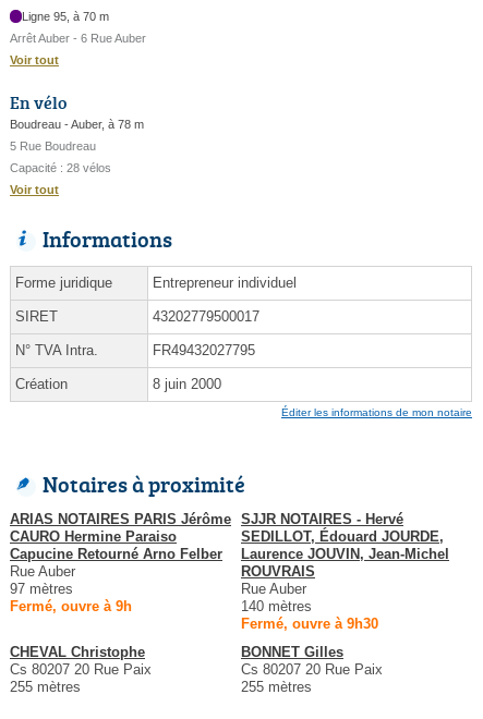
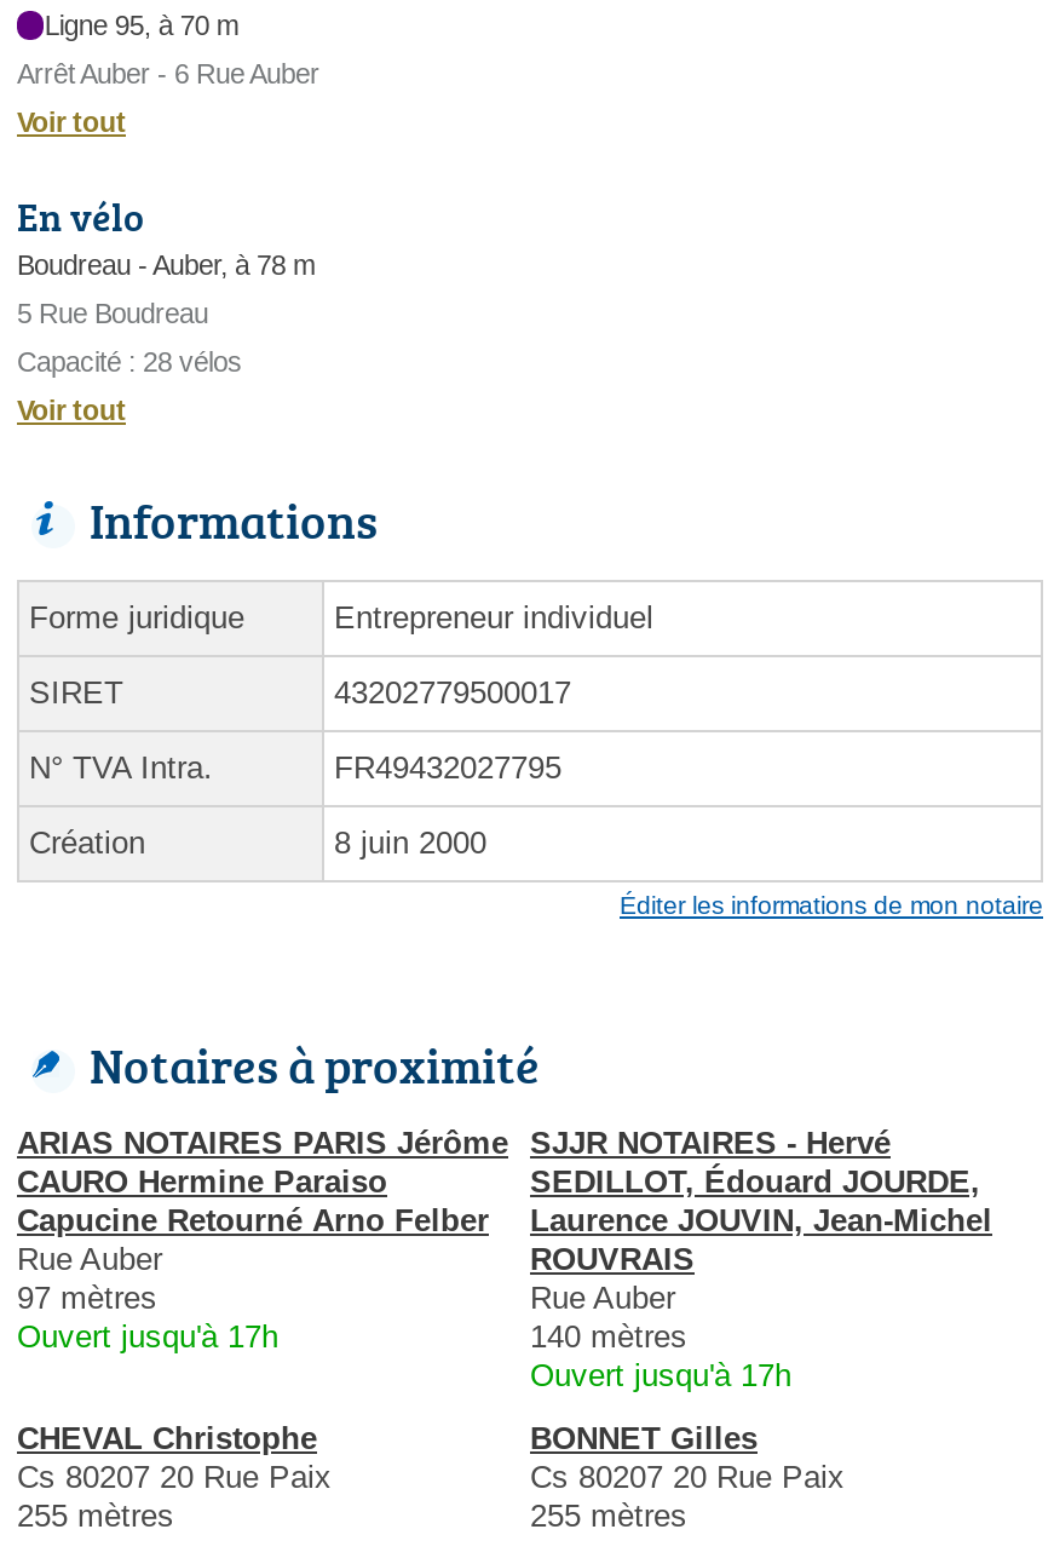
[10,599,132,615] Fermé, ouvre à 9h -> [17,1319,278,1356] Ouvert jusqu'à 17h
[241,616,378,632] Fermé, ouvre à 9h30 -> [530,1358,791,1394] Ouvert jusqu'à 17h

